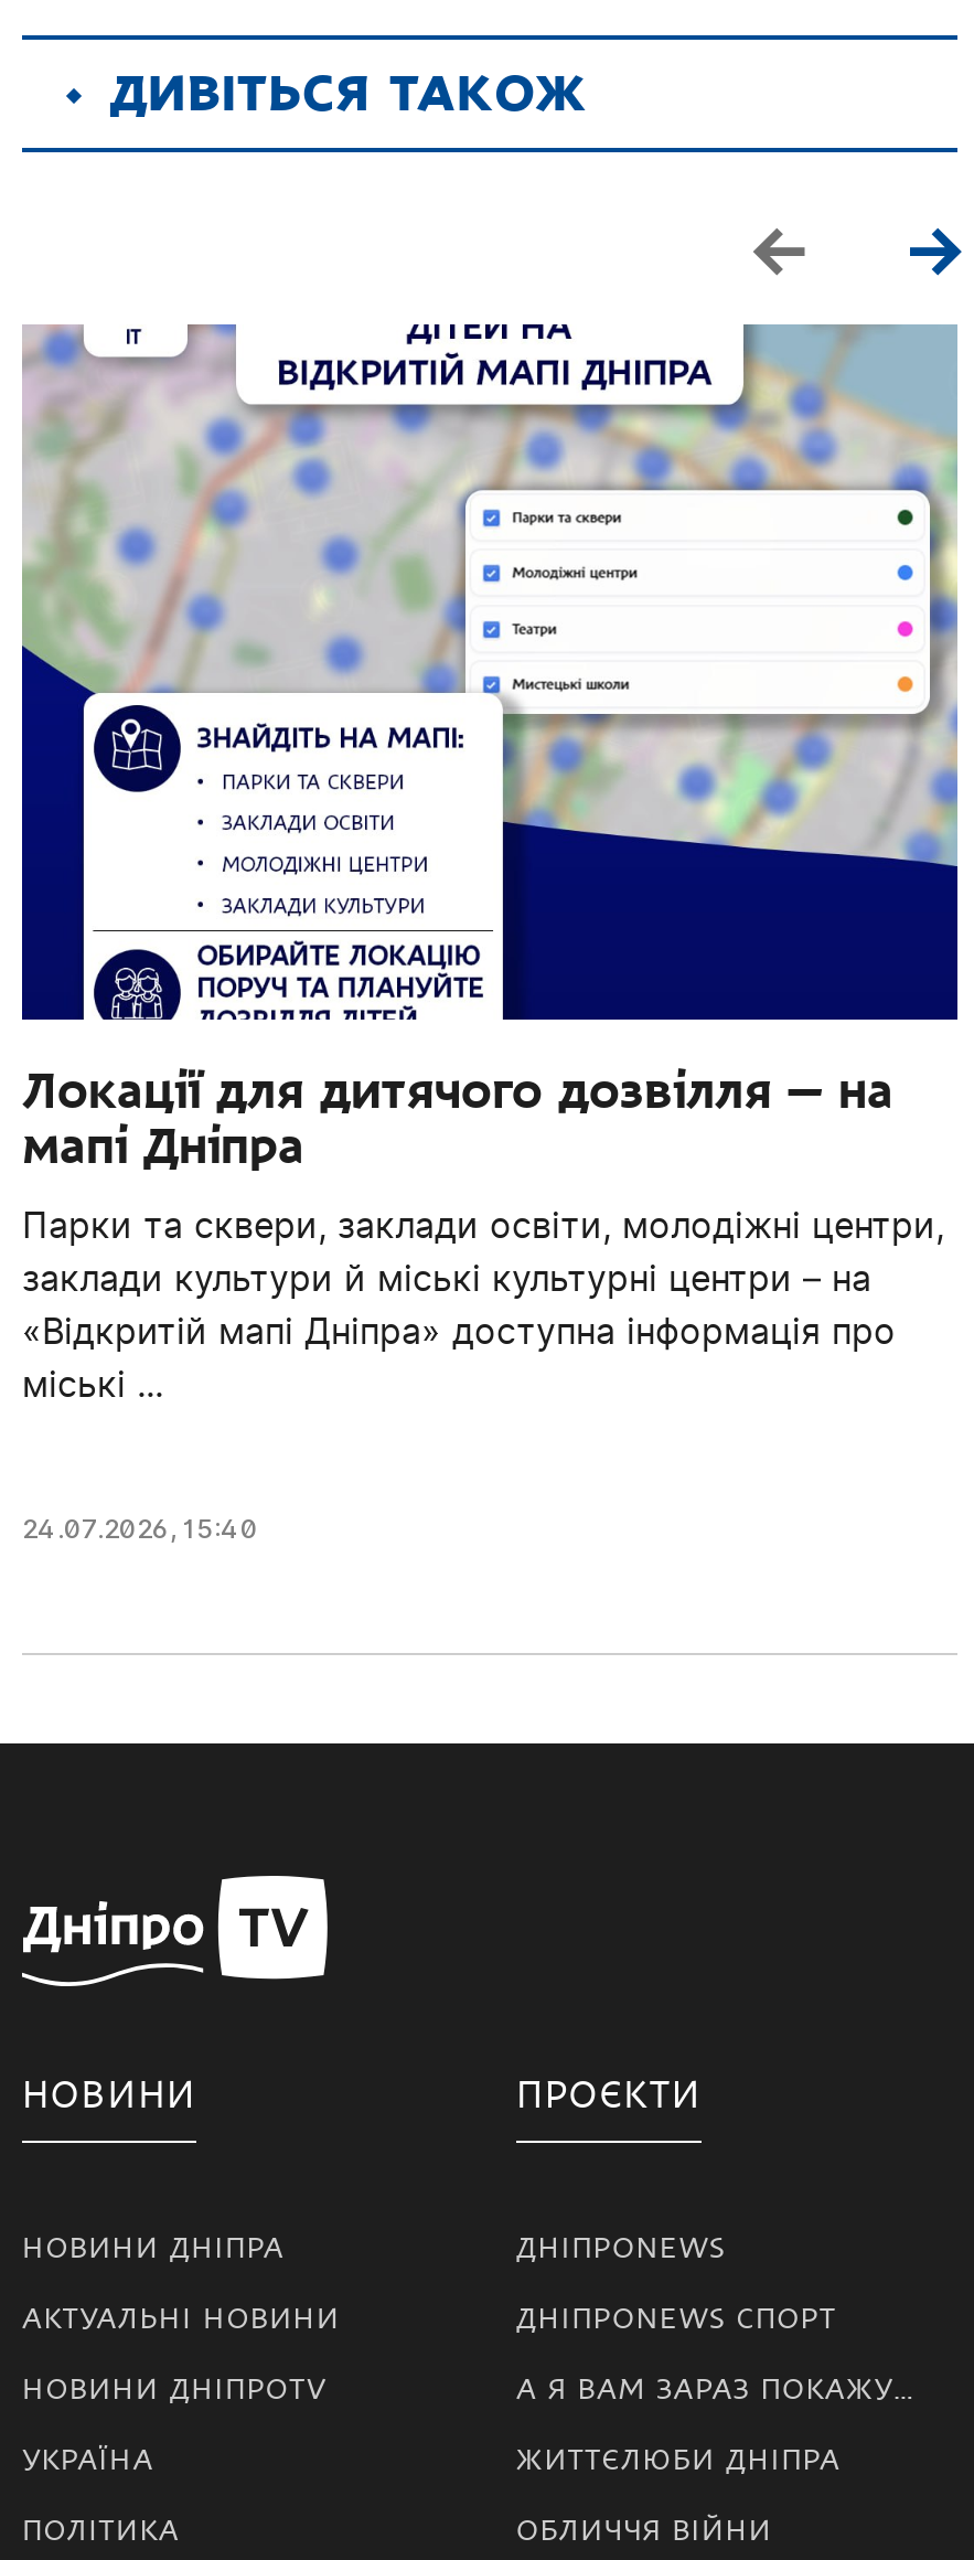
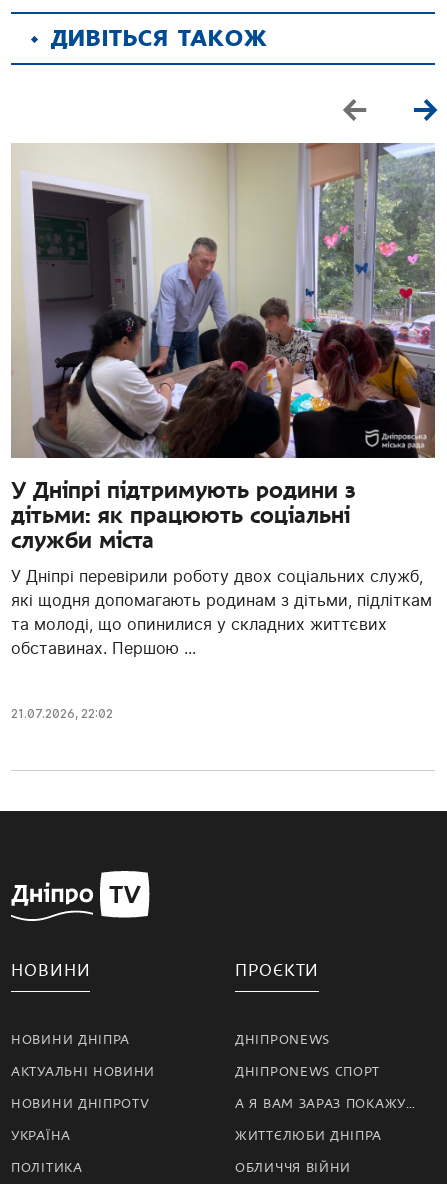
[20,322,960,1174] [image] | Локації для дитячого дозвілля — на | мапі Дніпра -> [11,142,436,553] [image] | У Дніпрі підтримують родини з | дітьми: як працюють соціальні | служби міста
[22,1203,944,1406] Парки та сквери, заклади освіти, молодіжні центри, | заклади культури й міські культурні центри – на | «Відкритій мапі Дніпра» доступна інформація про | міські ... -> [11,566,432,658] У Дніпрі перевірили роботу двох соціальних служб, | які щодня допомагають родинам з дітьми, підліткам | та молоді, що опинилися у складних життєвих | обставинах. Першою ...
[22,1512,258,1545] 24.07.2026, 15:40 -> [11,706,113,721] 21.07.2026, 22:02

